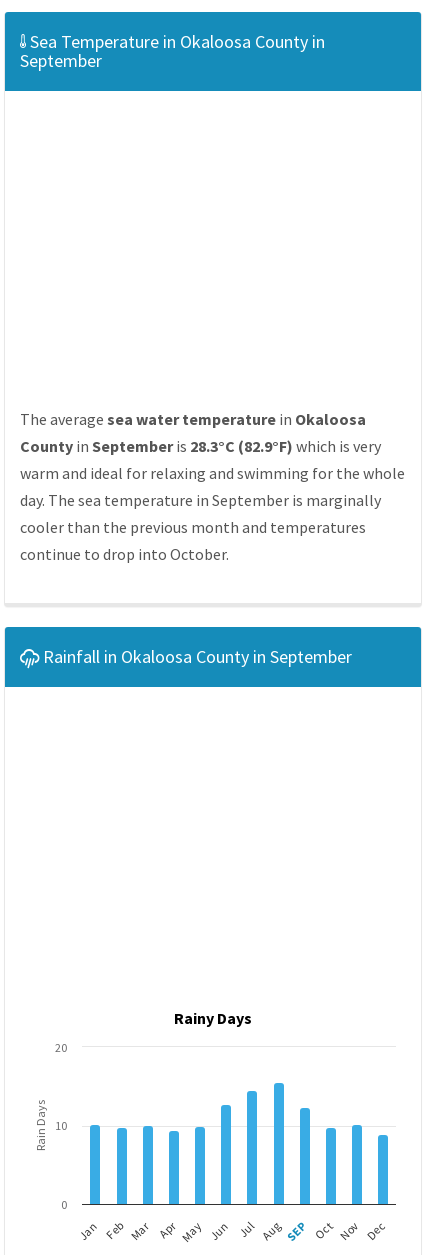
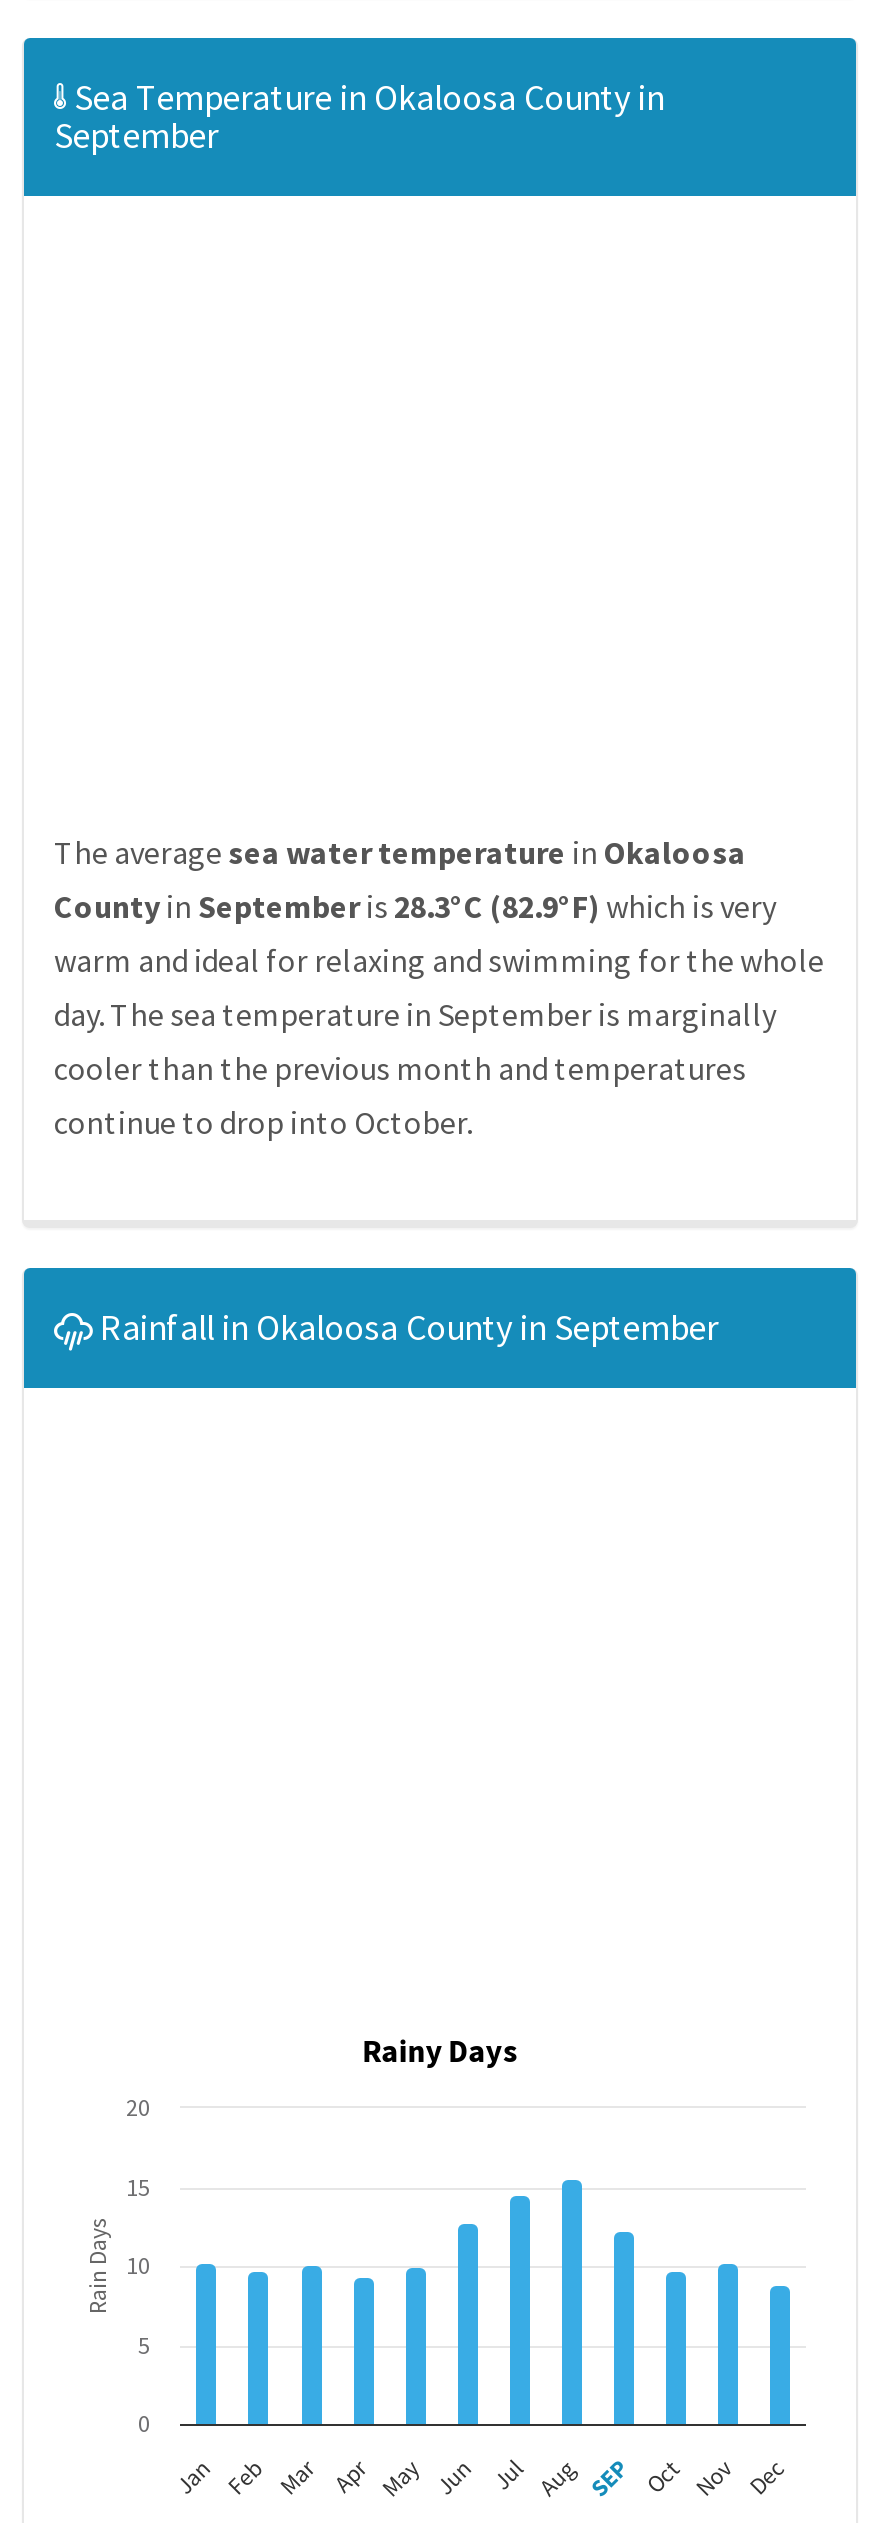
none -> [126,2172,150,2203] 15
none -> [138,2330,150,2361] 5

